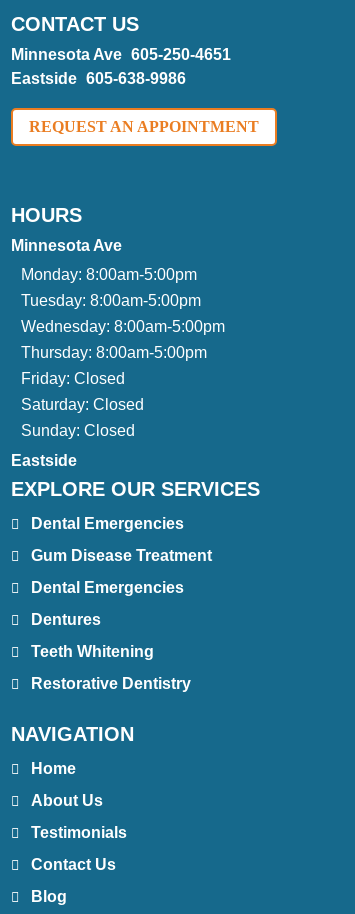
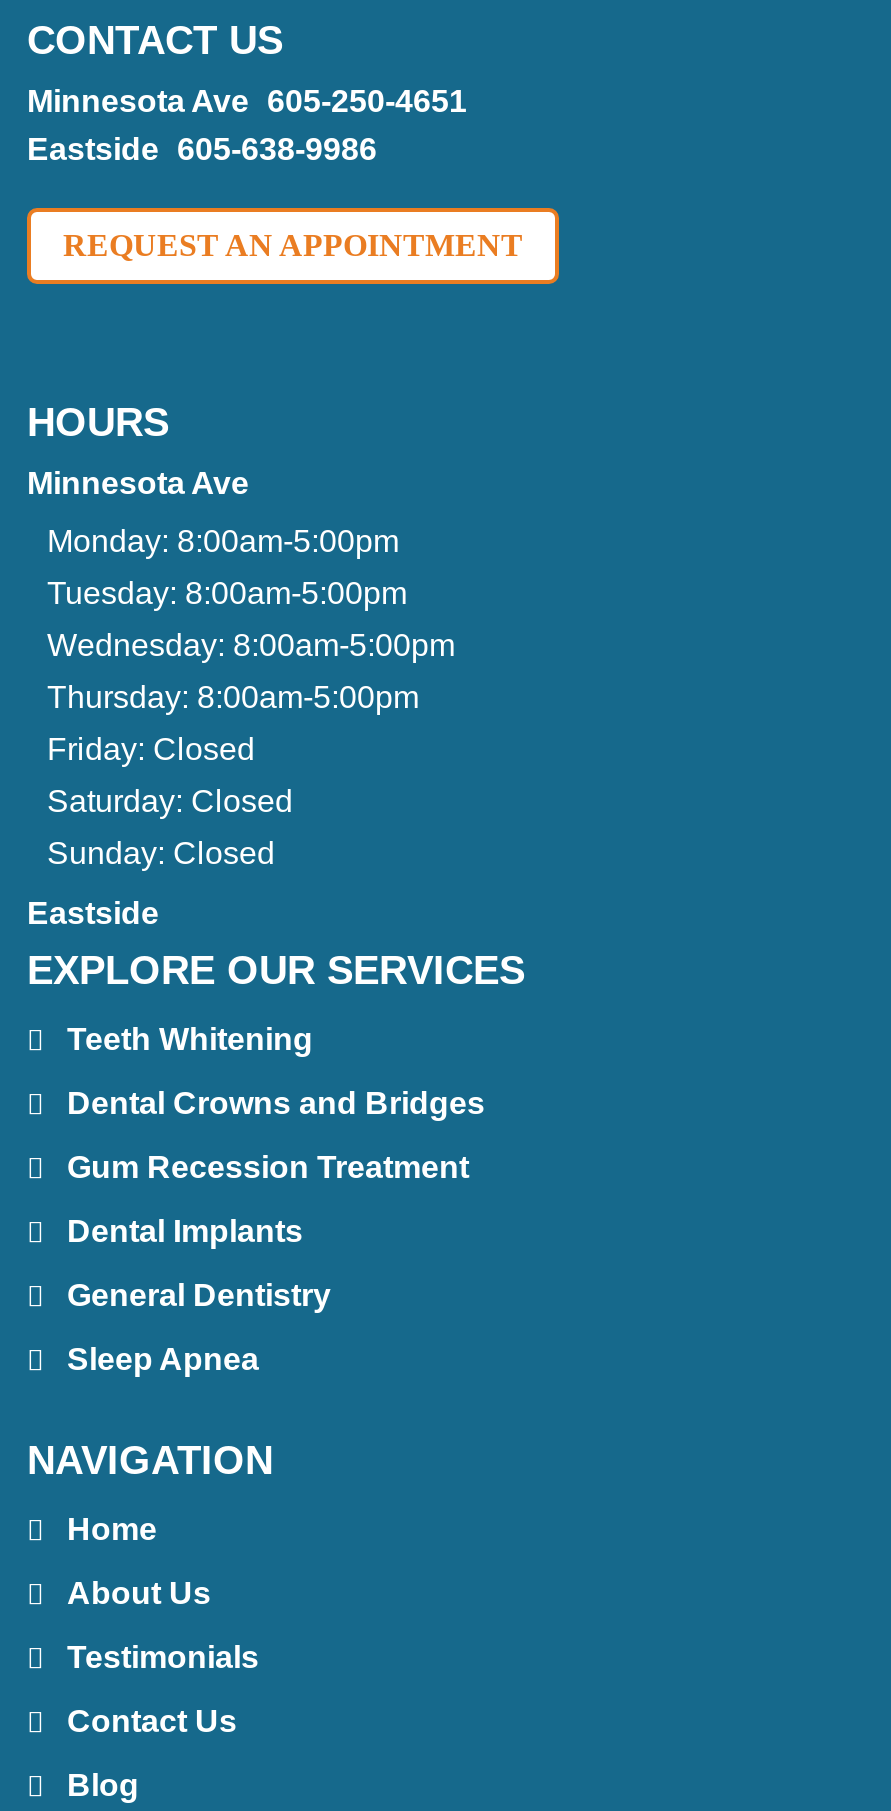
[31,515,212,628] Dental Emergencies | Gum Disease Treatment | Dental Emergencies | Dentures -> none
moved [31,643,154,660] -> [67,1022,313,1056]: Teeth Whitening
[31,675,191,692] Restorative Dentistry -> [67,1086,485,1376] Dental Crowns and Bridges | Gum Recession Treatment | Dental Implants | General Dentistry | Sleep Apnea

